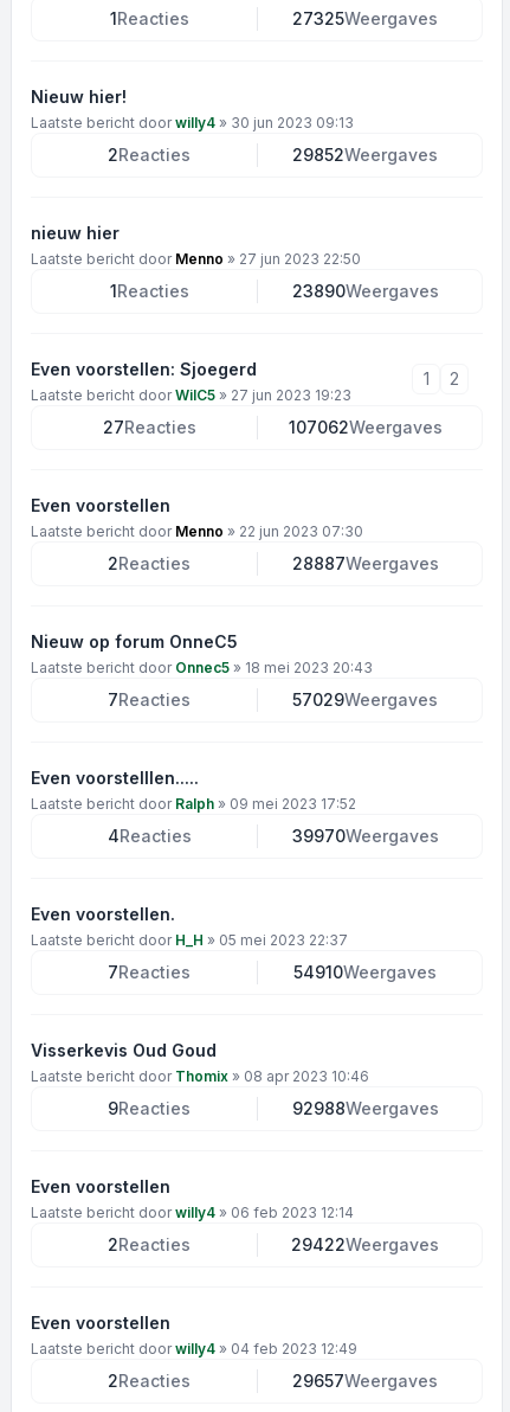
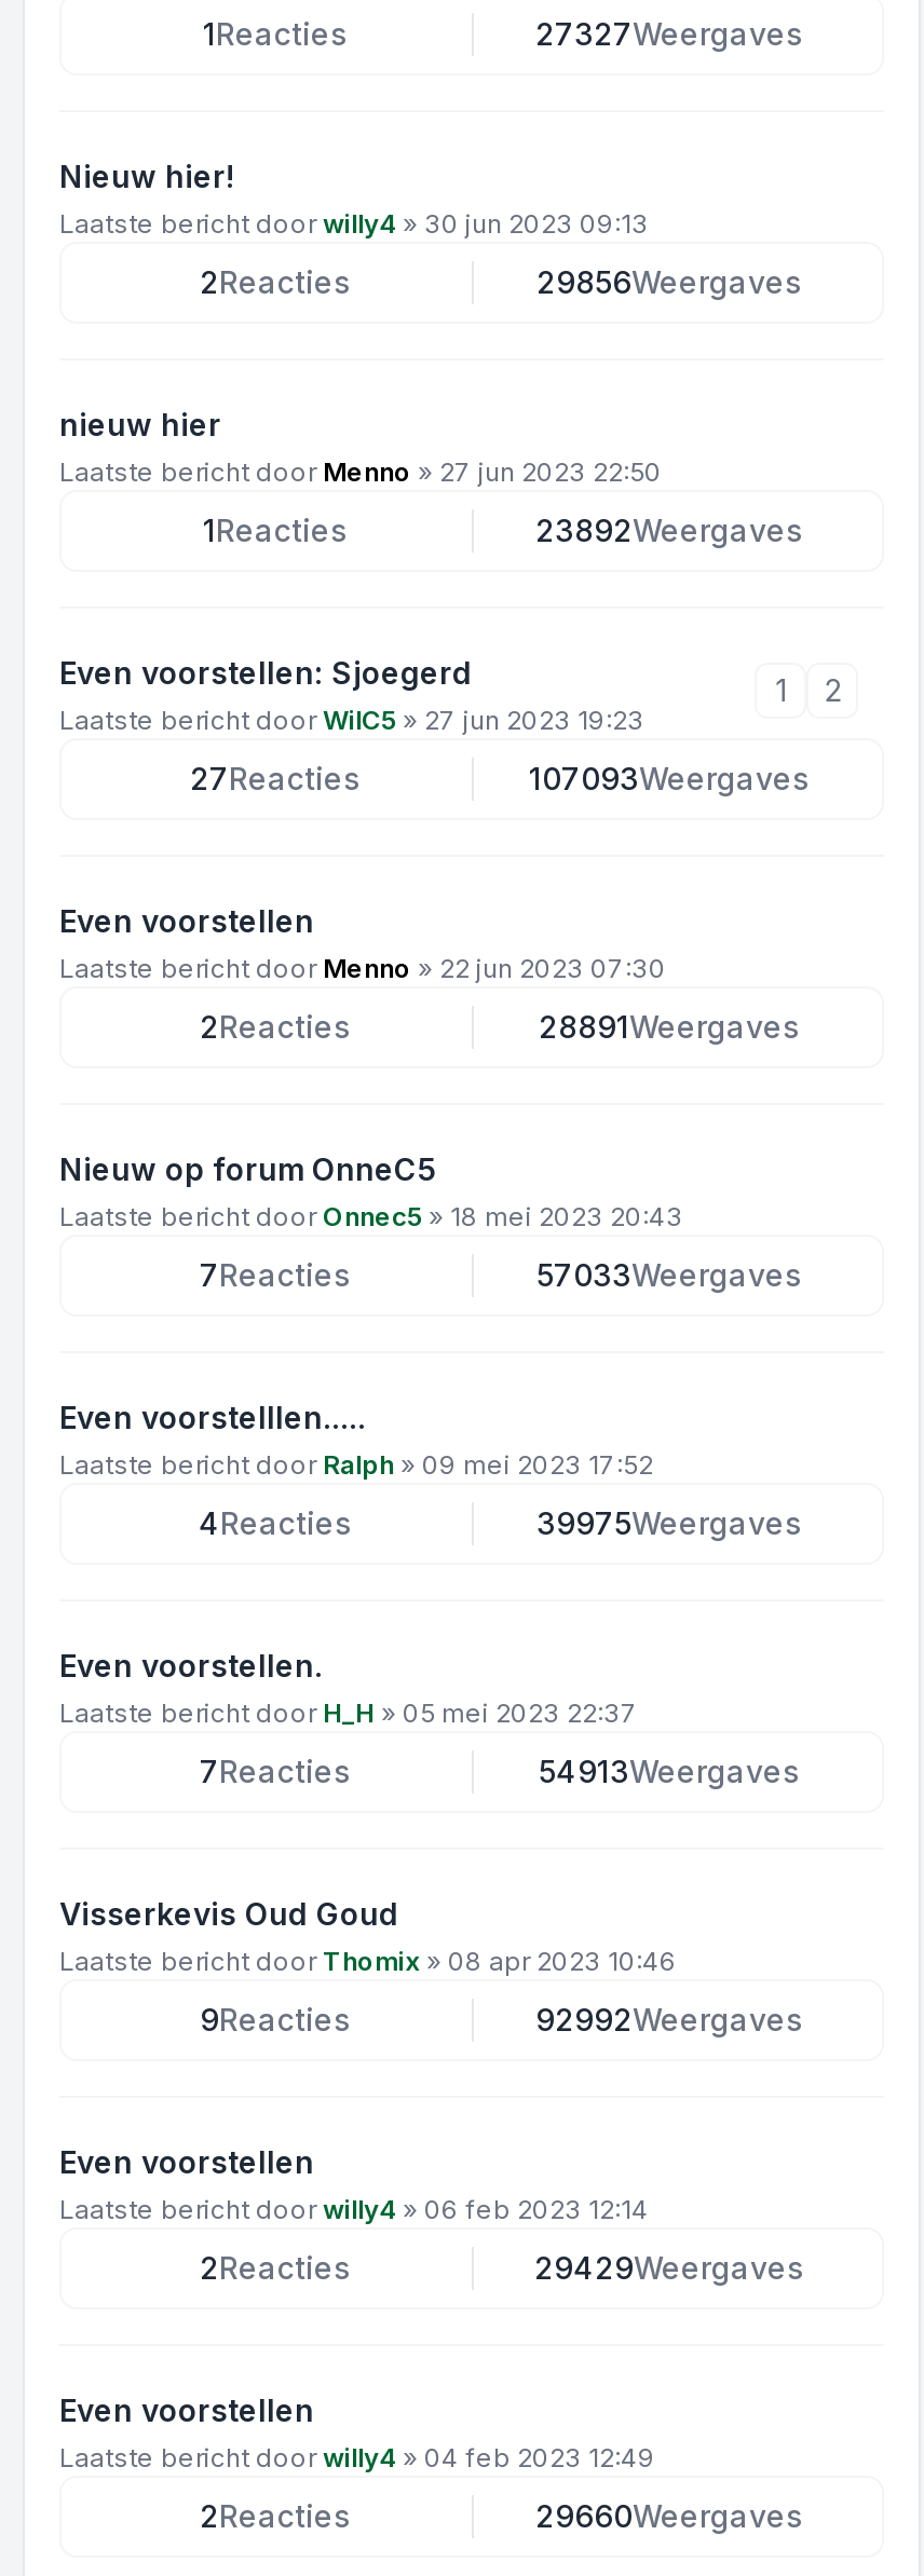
[292,8,438,28] 27325Weergaves -> [535,15,803,52] 27327Weergaves
[292,145,438,165] 29852Weergaves -> [536,263,802,300] 29856Weergaves
[292,281,438,301] 23890Weergaves -> [535,512,803,548] 23892Weergaves
[288,417,442,437] 107062Weergaves -> [529,760,810,796] 107093Weergaves
[292,553,438,573] 28887Weergaves -> [539,1008,800,1045] 28891Weergaves
[292,689,438,710] 57029Weergaves -> [536,1256,802,1293] 57033Weergaves
[292,826,438,846] 39970Weergaves -> [536,1504,802,1541] 39975Weergaves
[293,962,437,982] 54910Weergaves -> [539,1753,800,1789] 54913Weergaves
[292,1098,438,1118] 92988Weergaves -> [535,2001,803,2037] 92992Weergaves
[291,1234,439,1254] 29422Weergaves -> [534,2249,804,2286] 29429Weergaves
[292,1371,438,1391] 29657Weergaves -> [535,2497,803,2534] 29660Weergaves

